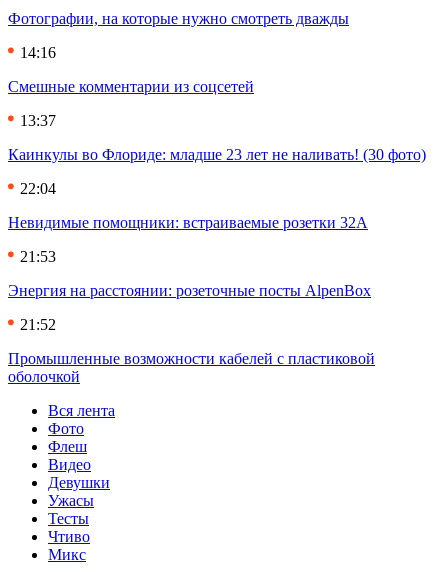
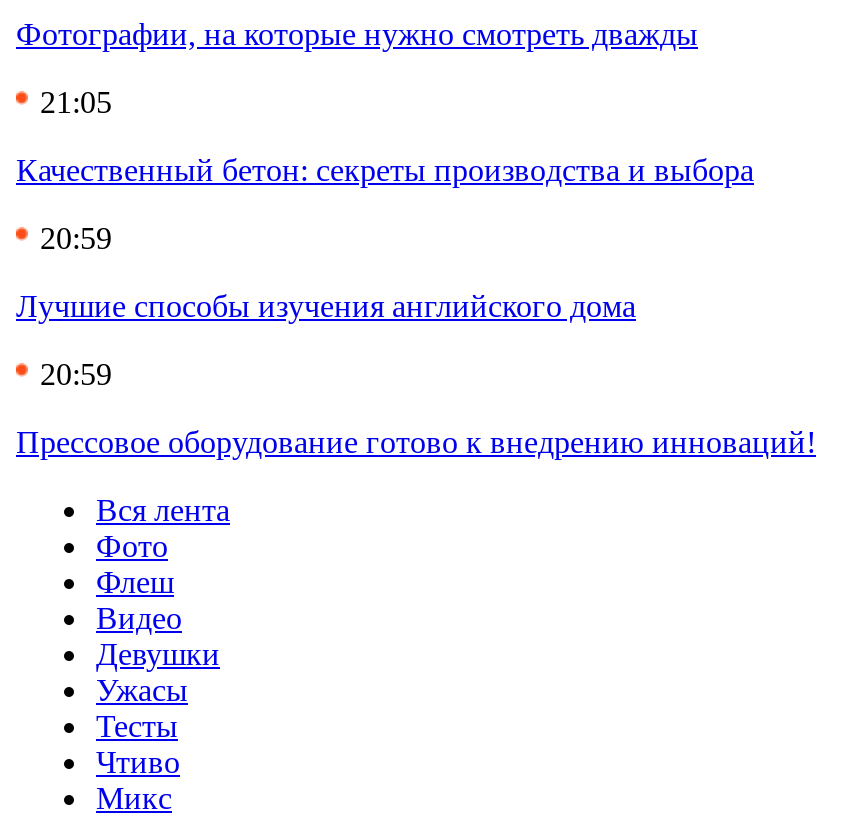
[8,44,426,385] 14:16 | Смешные комментарии из соцсетей | 13:37 | Каинкулы во Флориде: младше 23 лет не наливать! (30 фото) | 22:04 | Невидимые помощники: встраиваемые розетки 32А | 21:53 | Энергия на расстоянии: розеточные посты AlpenBox | 21:52 | Промышленные возможности кабелей с пластиковой | оболочкой -> [16,85,816,459] 21:05 | Качественный бетон: секреты производства и выбора | 20:59 | Лучшие способы изучения английского дома | 20:59 | Прессовое оборудование готово к внедрению инноваций!

